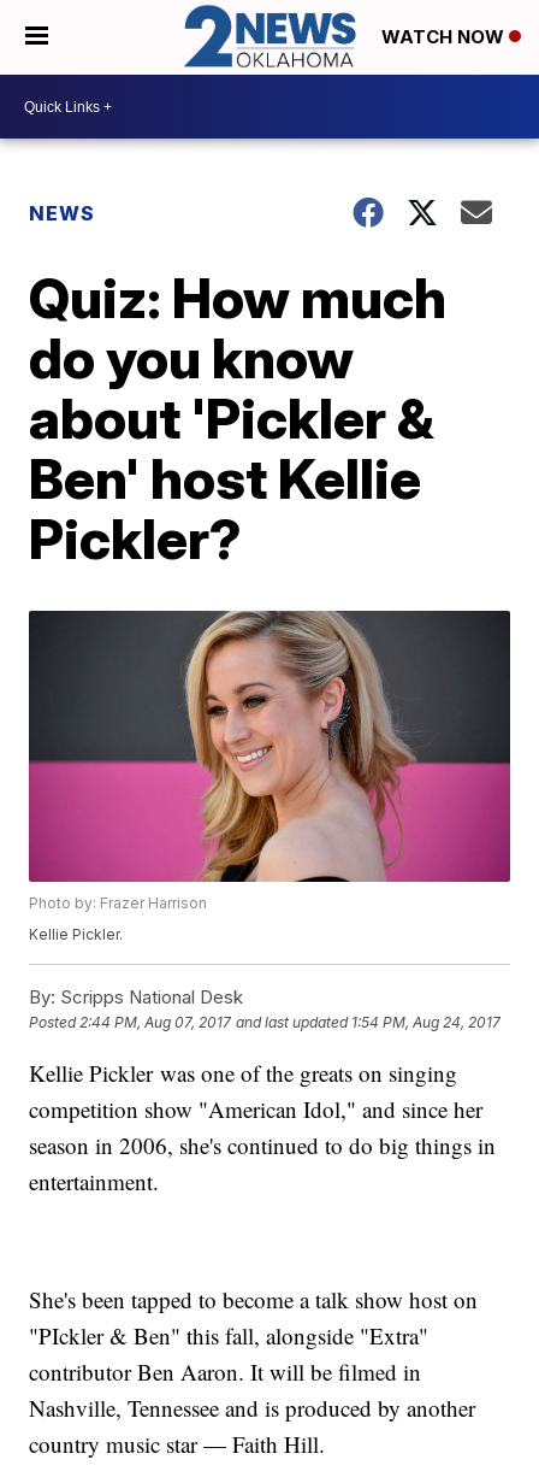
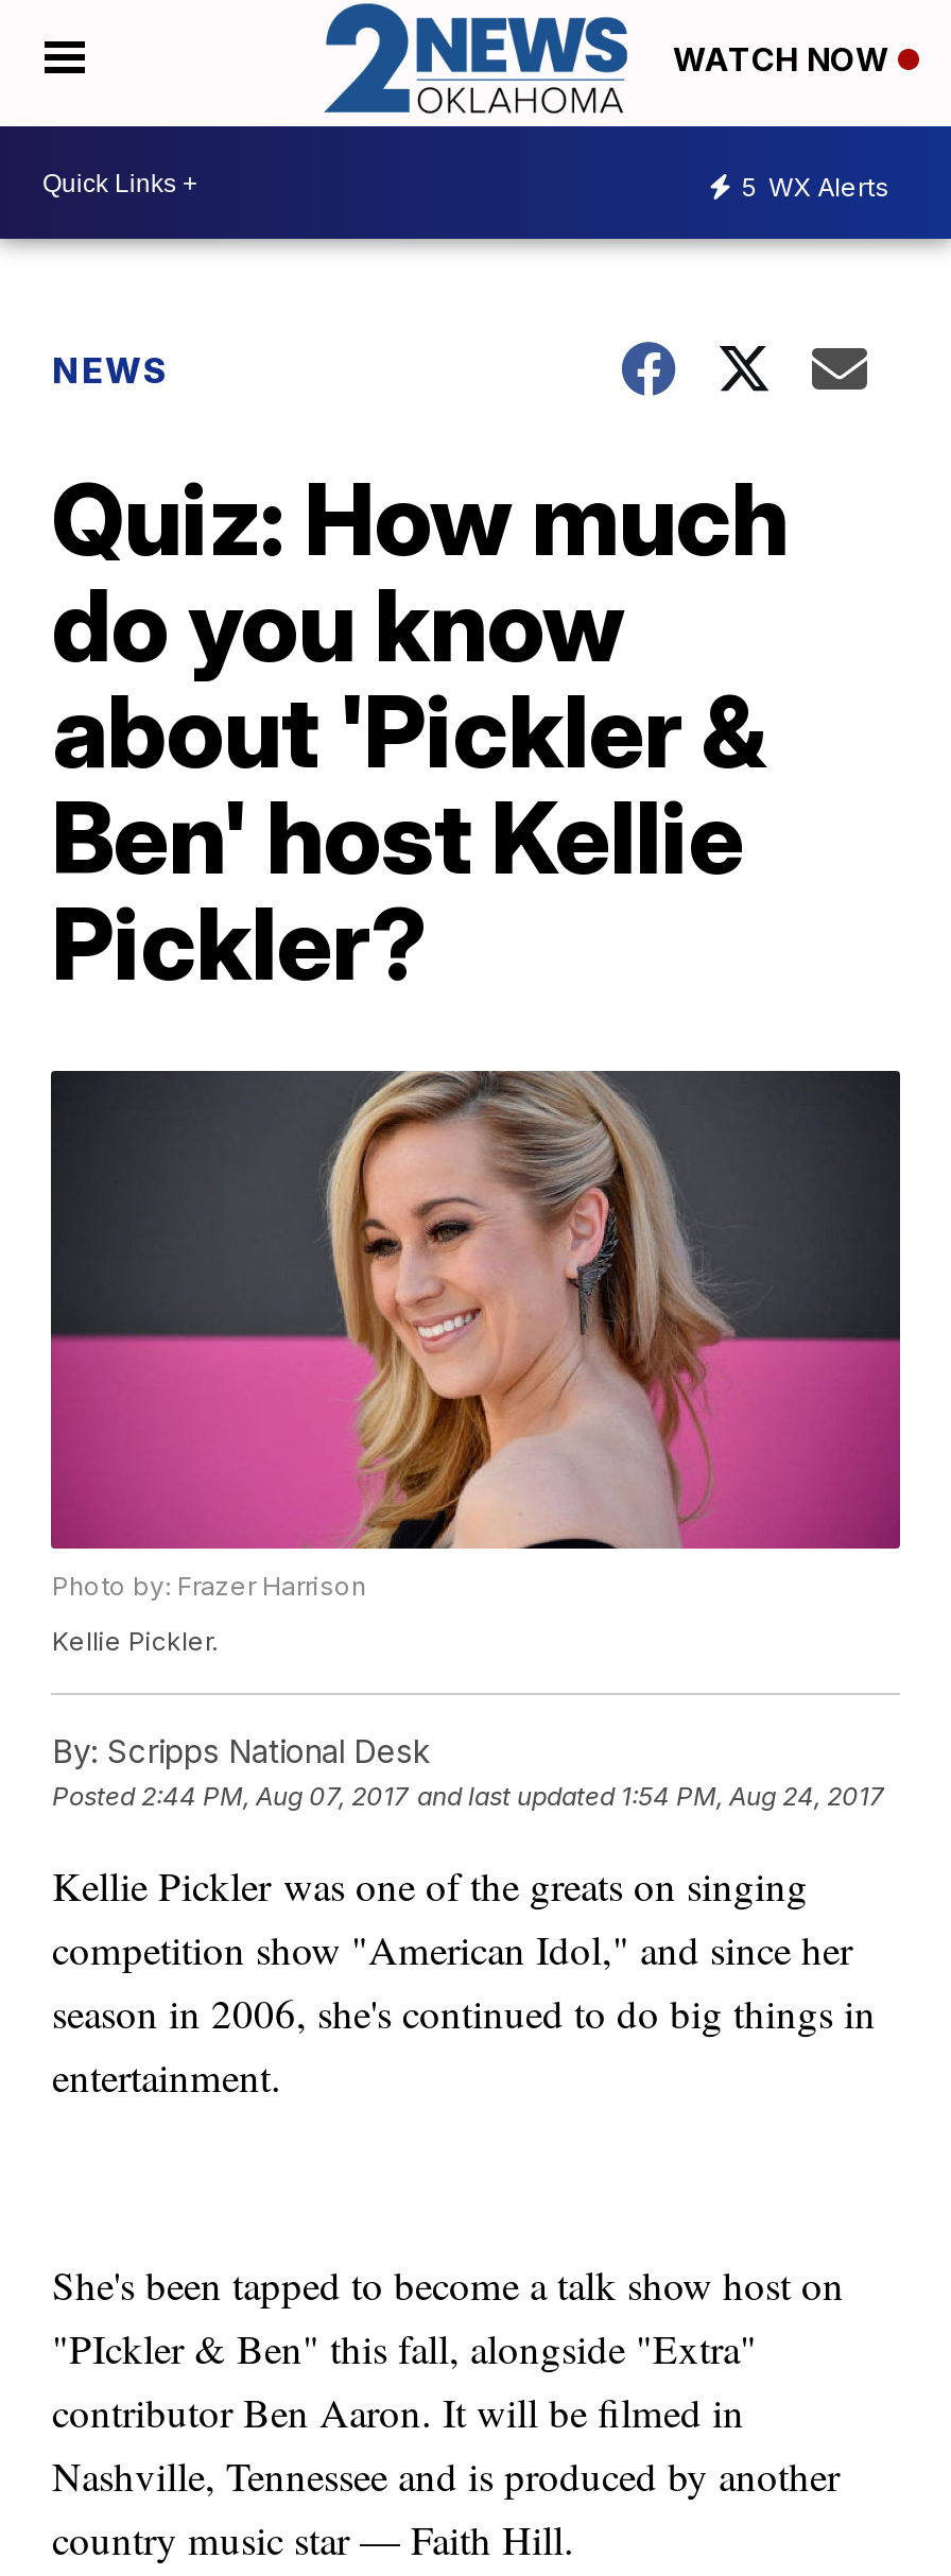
none -> [741,170,889,202] 5 WX Alerts

